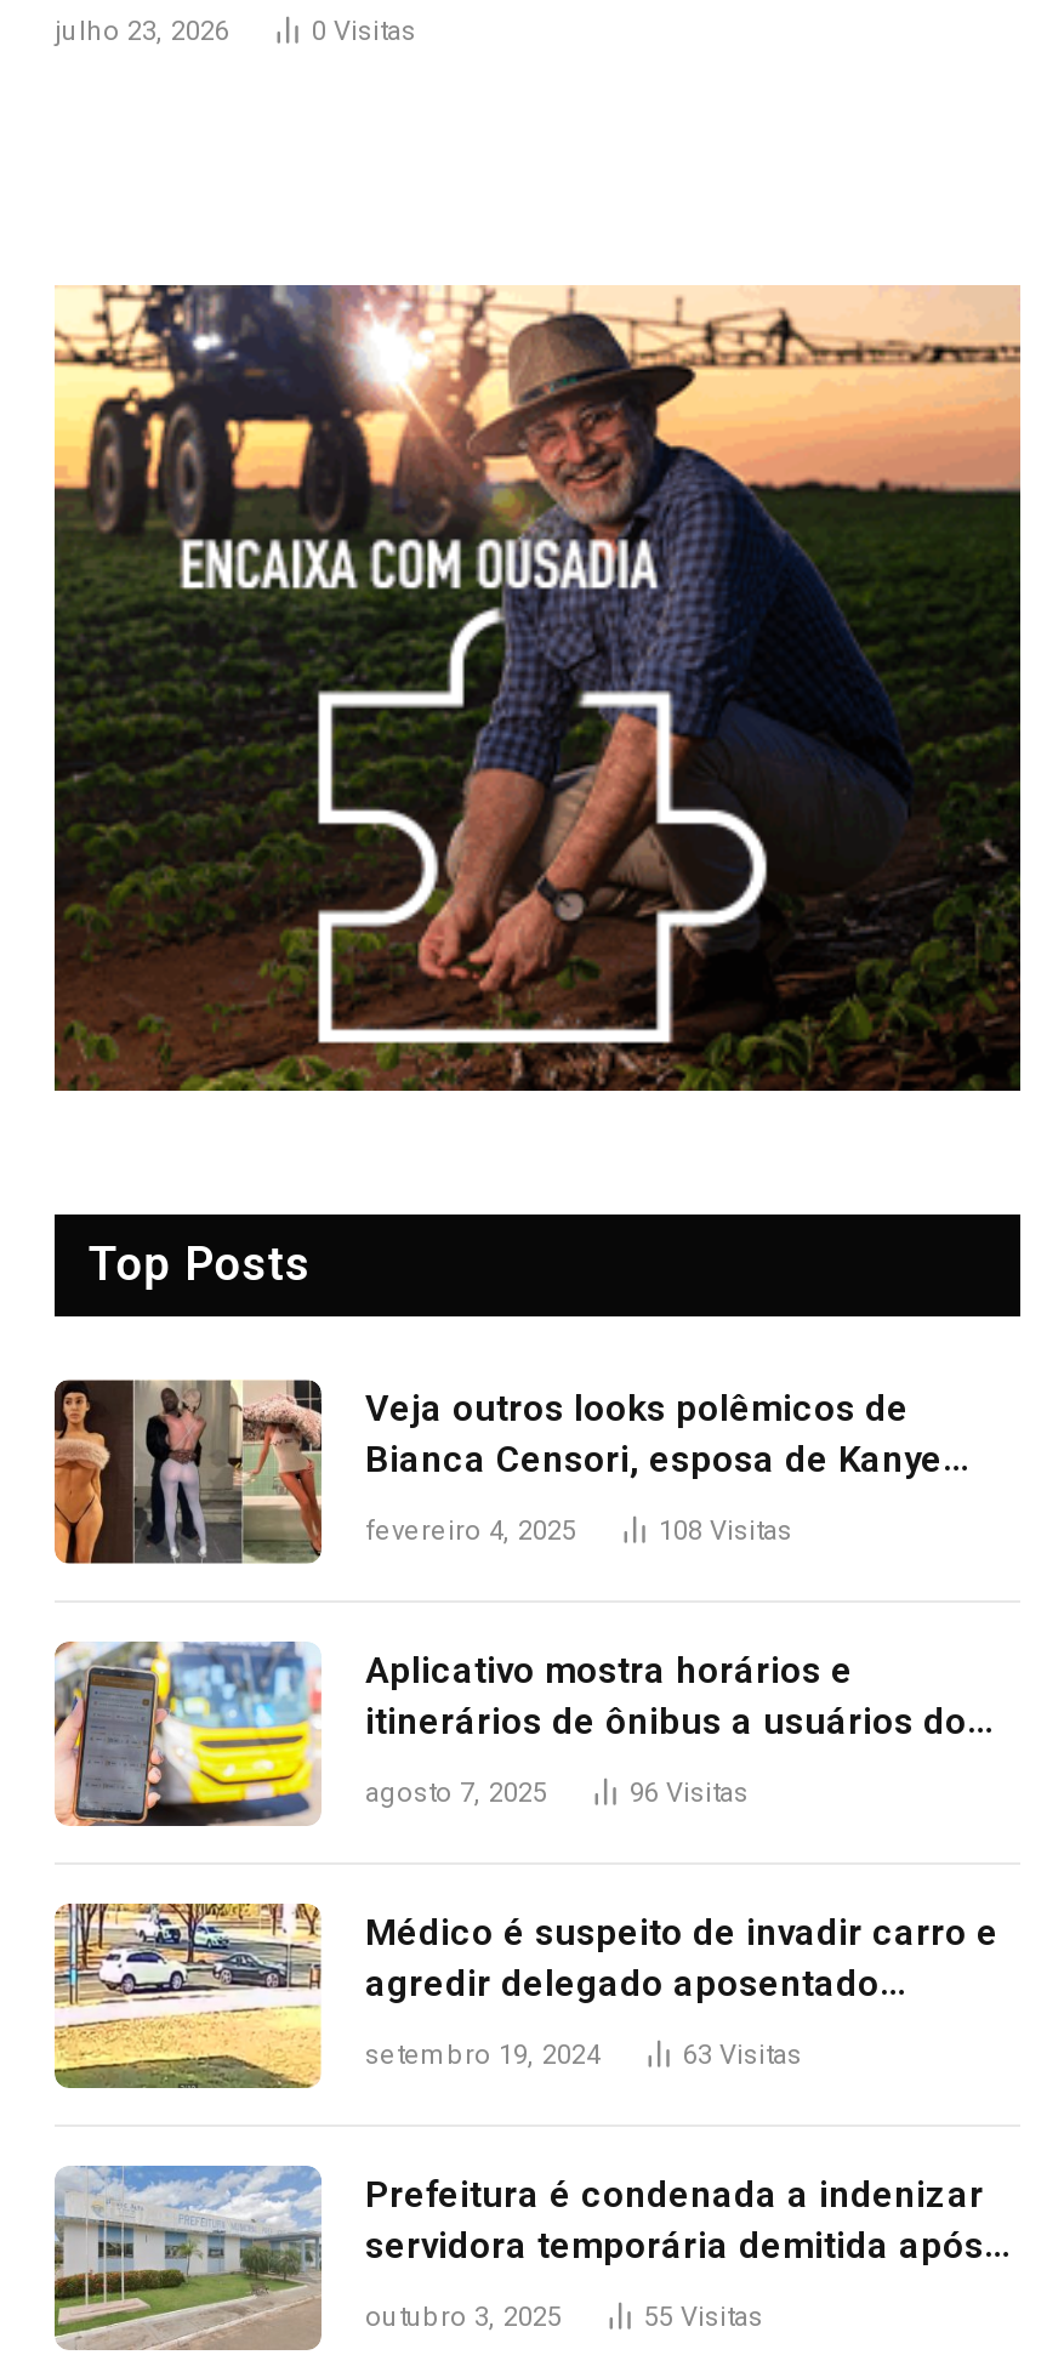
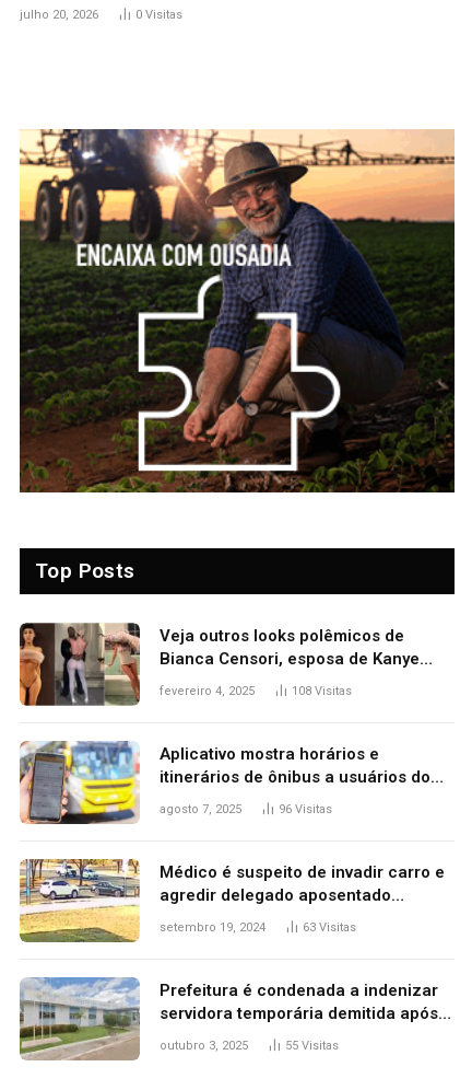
[55,16,229,47] julho 23, 2026 -> [20,8,98,22] julho 20, 2026

